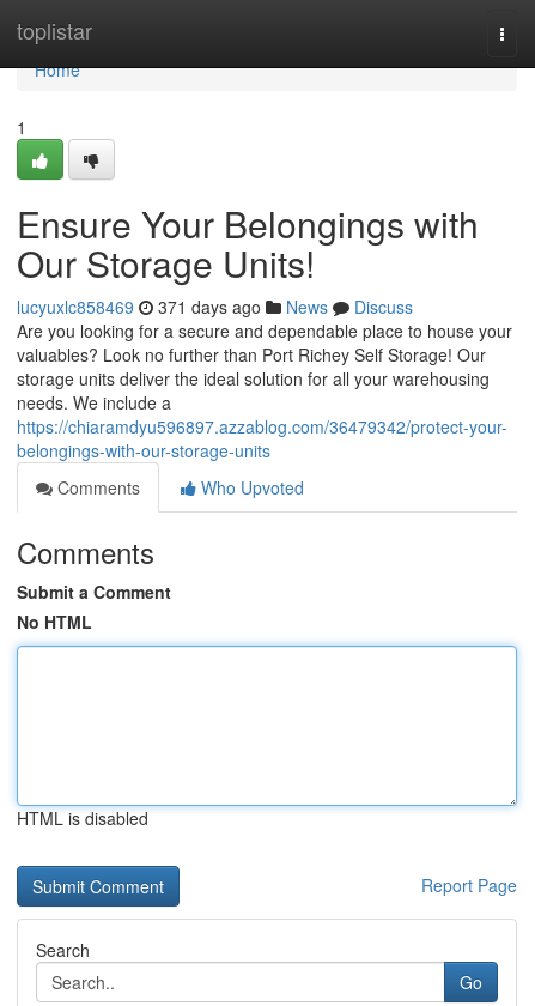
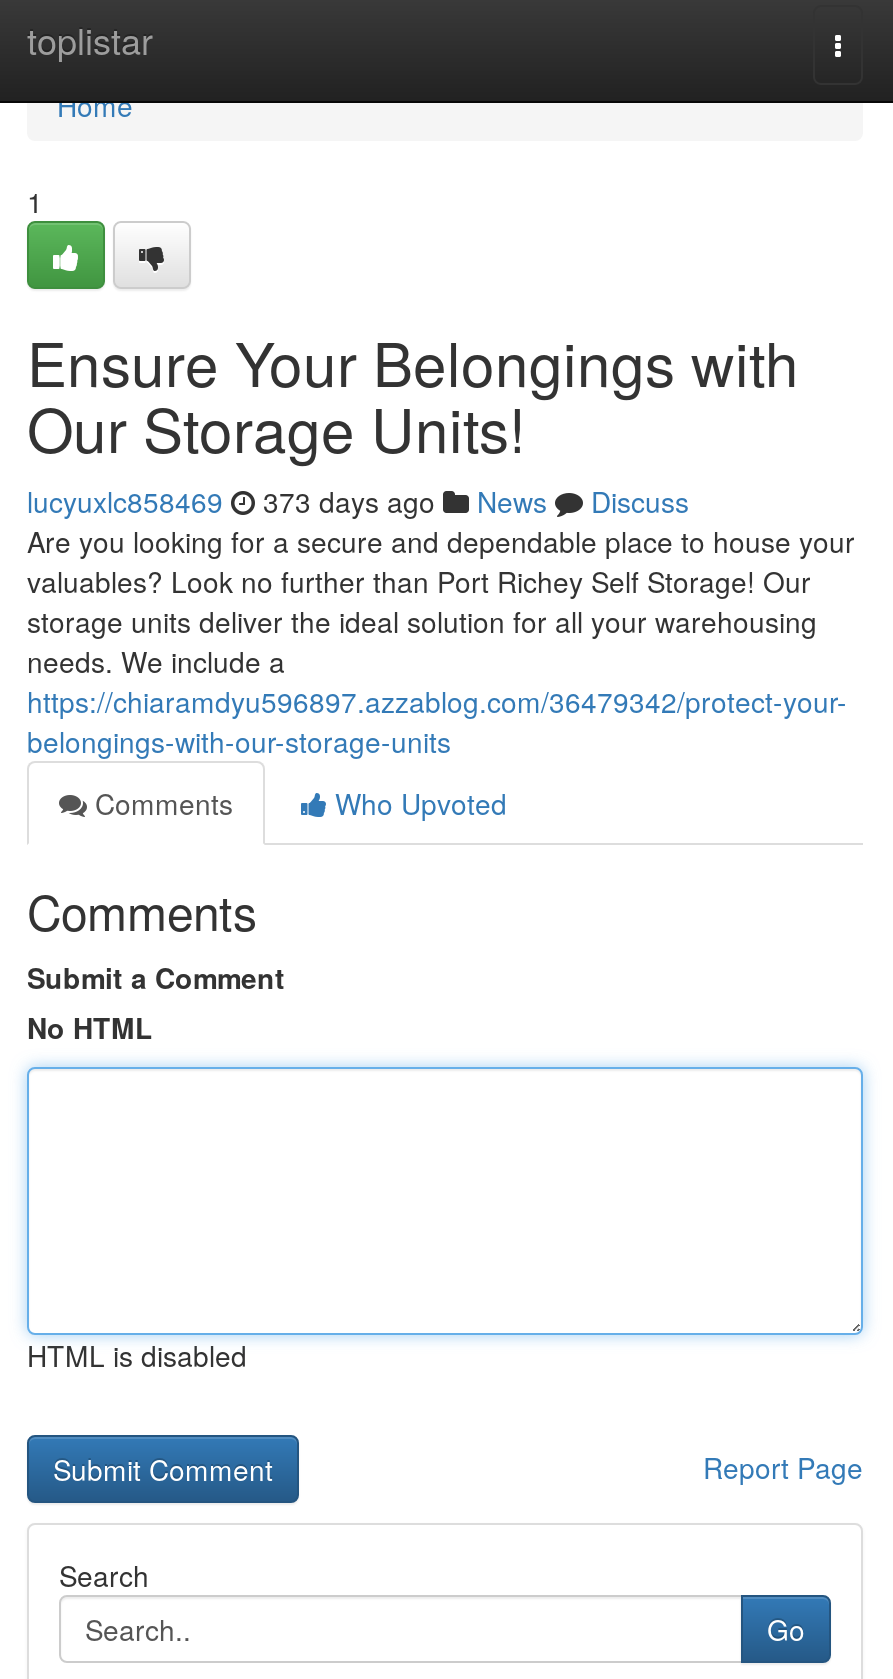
[17,295,413,319] lucyuxlc858469 371 days ago News Discuss -> [27,481,689,521] lucyuxlc858469 373 days ago News Discuss

